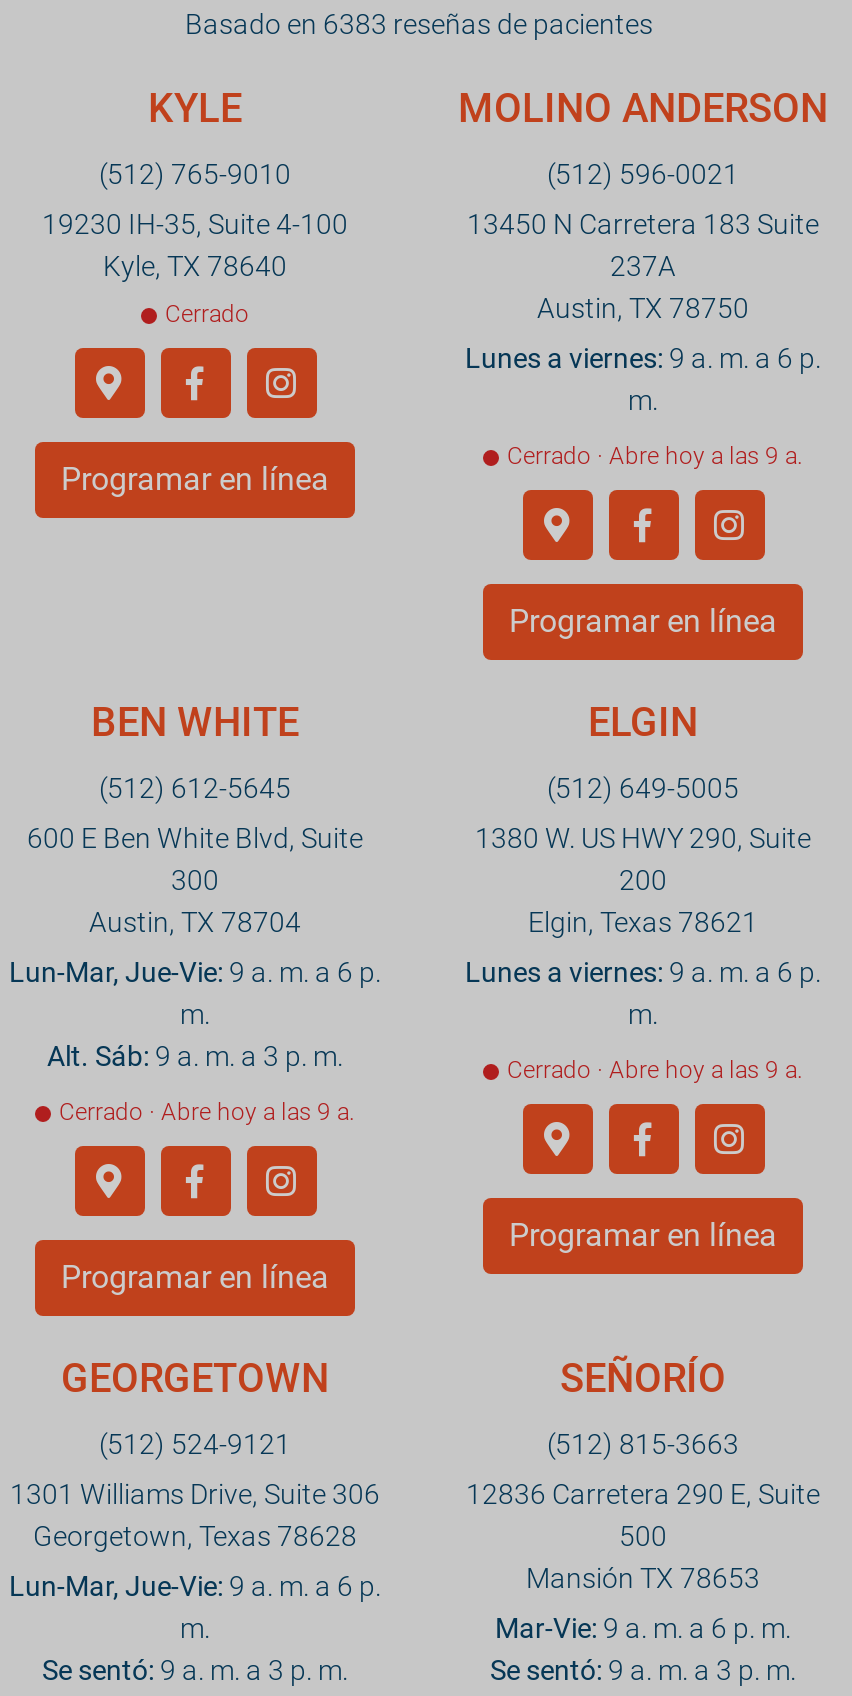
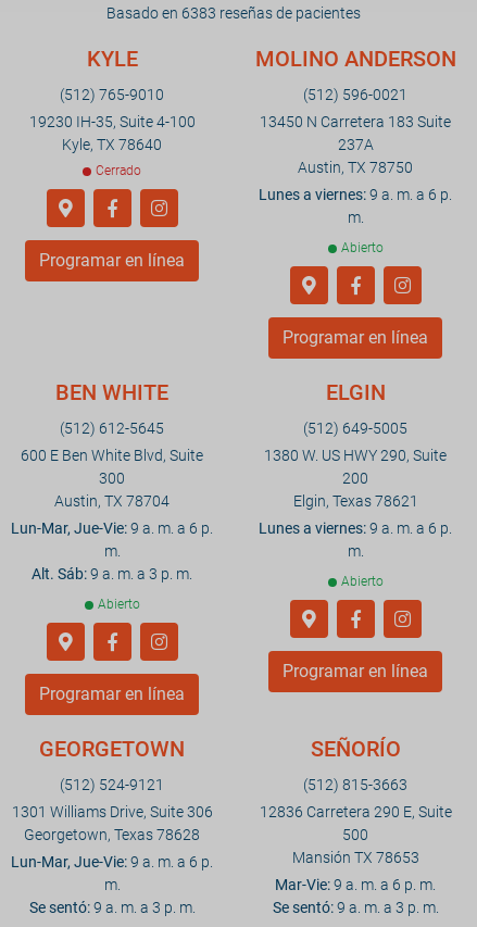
[507,442,803,470] Cerrado · Abre hoy a las 9 a. -> [341,240,383,255] Abierto
[507,1056,803,1084] Cerrado · Abre hoy a las 9 a. -> [341,574,383,589] Abierto
[59,1098,355,1126] Cerrado · Abre hoy a las 9 a. -> [97,597,140,612] Abierto

